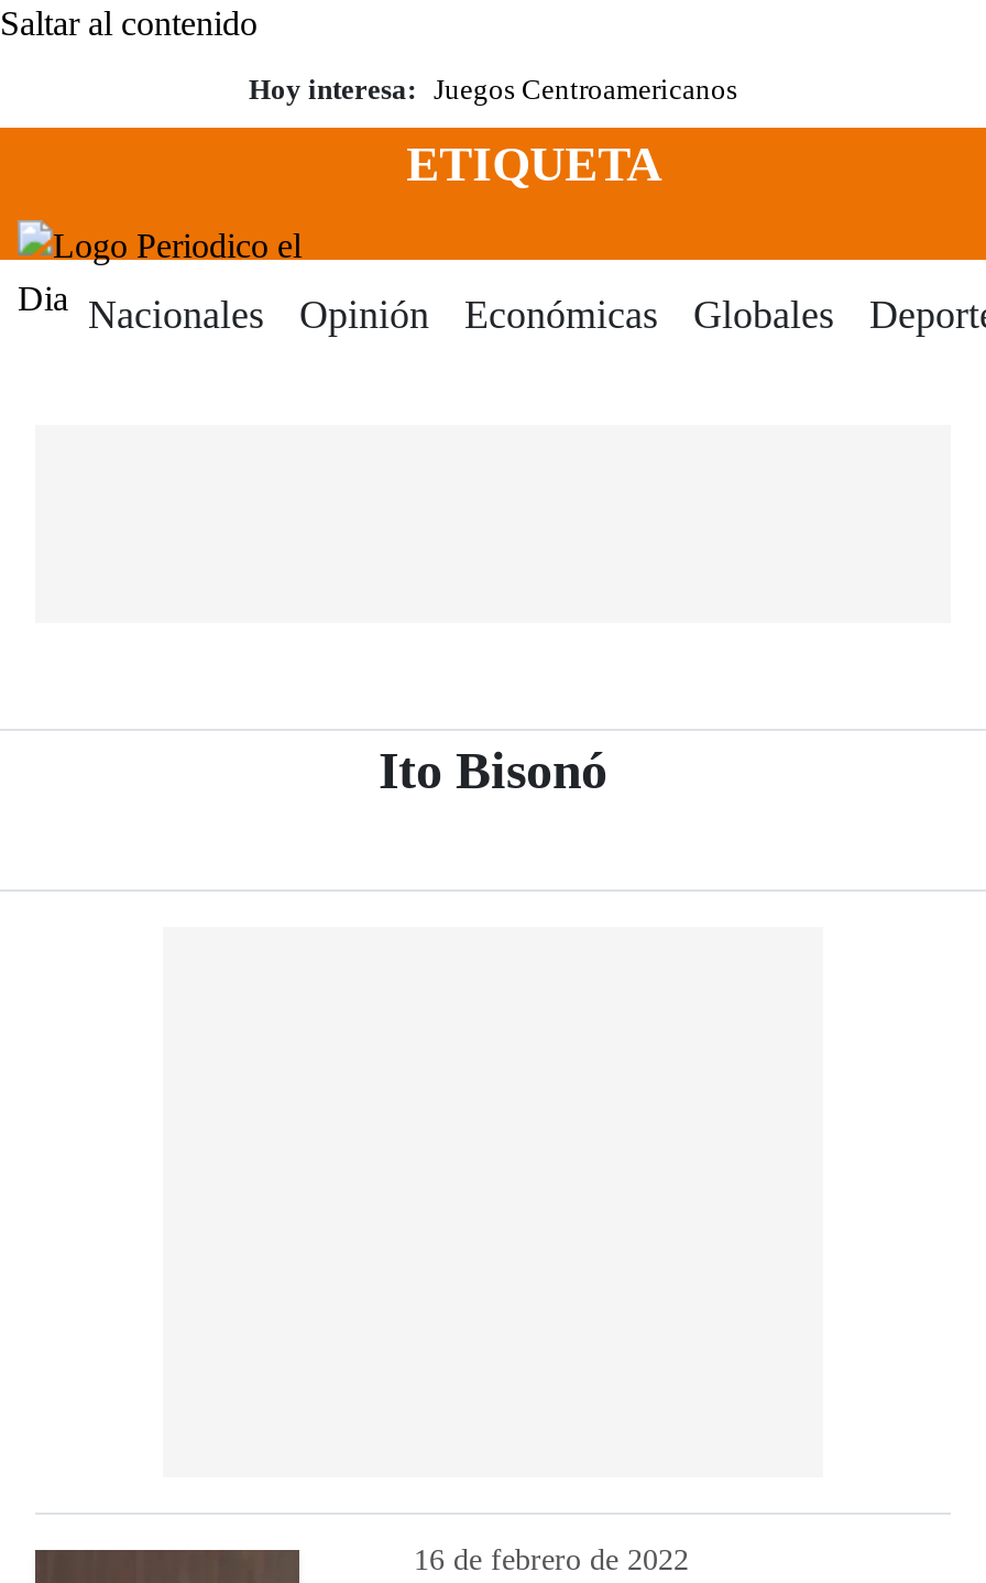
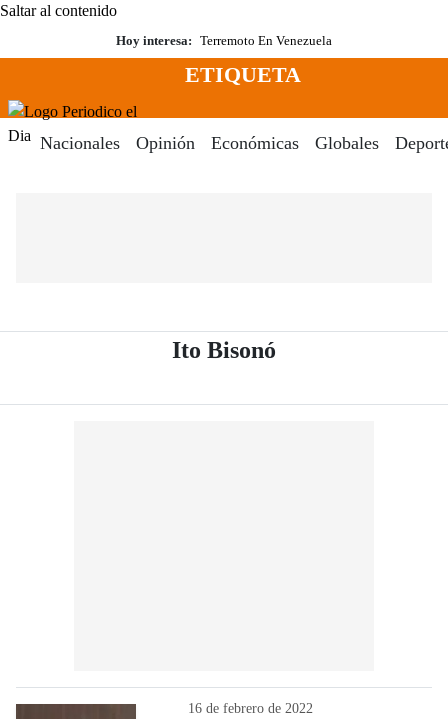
[249,73,737,106] Hoy interesa: Juegos Centroamericanos -> [116,33,332,48] Hoy interesa: Terremoto En Venezuela

